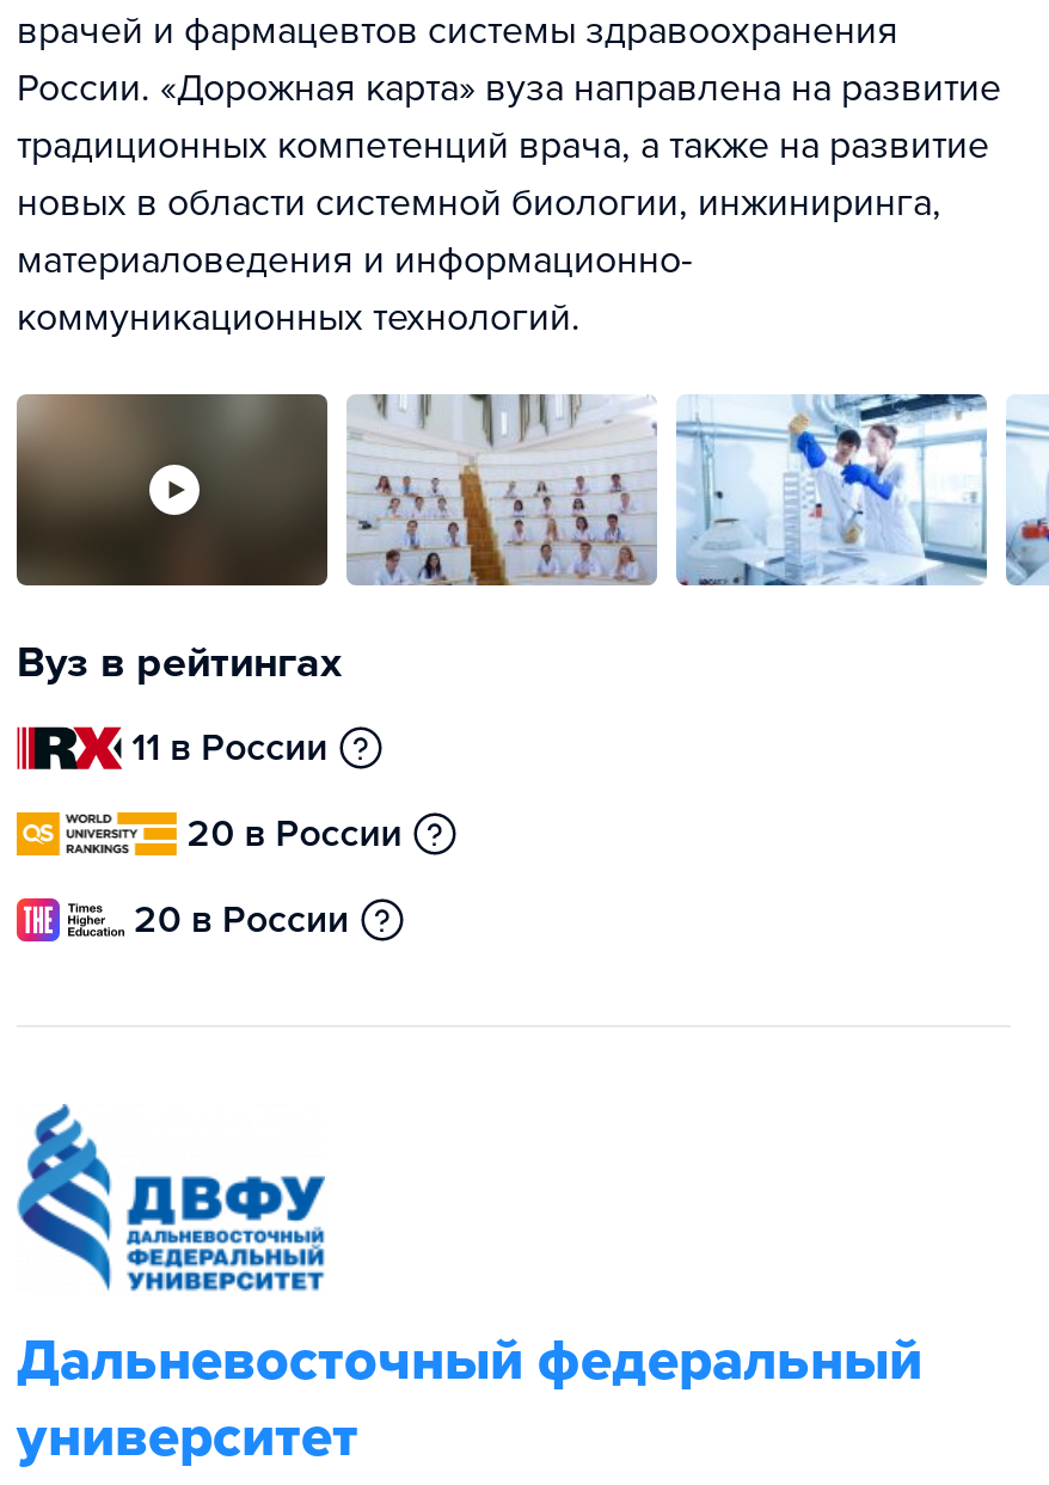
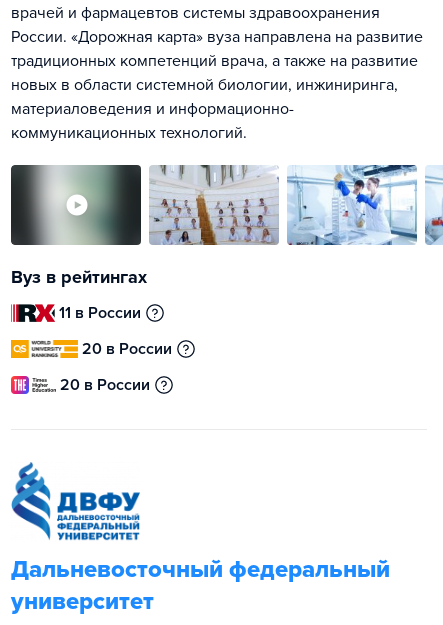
[14,392,327,588] [image] -> [10,164,141,246] [image]

